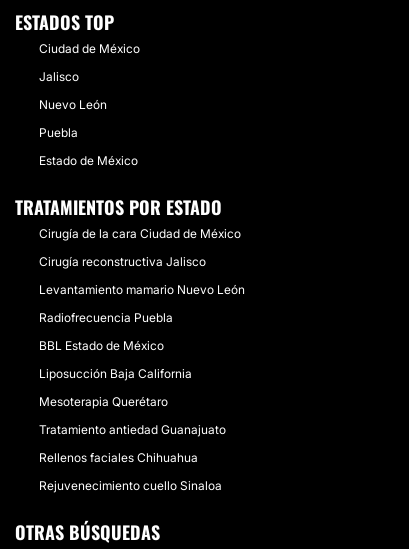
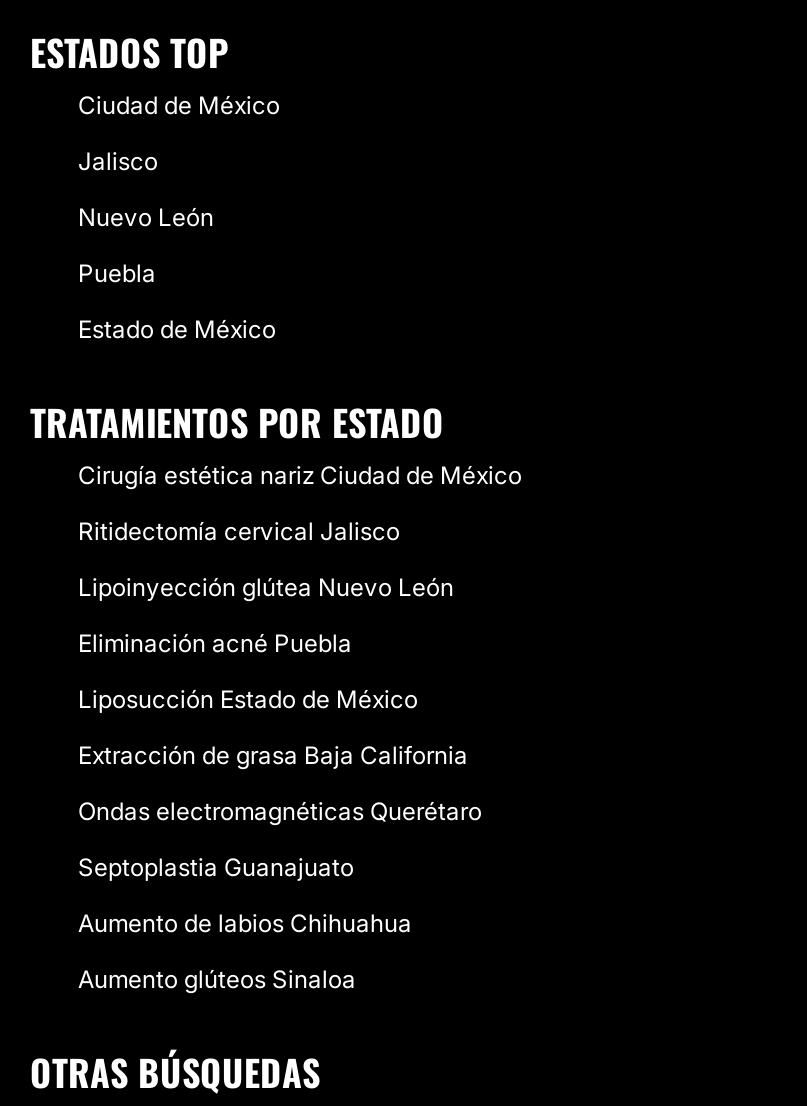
[39,226,241,241] Cirugía de la cara Ciudad de México -> [78,460,522,490] Cirugía estética nariz Ciudad de México
[39,254,206,269] Cirugía reconstructiva Jalisco -> [78,516,400,546] Ritidectomía cervical Jalisco
[39,282,245,297] Levantamiento mamario Nuevo León -> [78,572,454,602] Lipoinyección glútea Nuevo León
[39,310,173,325] Radiofrecuencia Puebla -> [78,628,352,658] Eliminación acné Puebla
[39,338,164,353] BBL Estado de México -> [78,684,418,714] Liposucción Estado de México
[39,366,192,381] Liposucción Baja California -> [78,740,468,770] Extracción de grasa Baja California
[39,394,168,409] Mesoterapia Querétaro -> [78,796,482,826] Ondas electromagnéticas Querétaro
[39,422,226,437] Tratamiento antiedad Guanajuato -> [78,852,354,882] Septoplastia Guanajuato
[39,450,198,465] Rellenos faciales Chihuahua -> [78,908,412,938] Aumento de labios Chihuahua
[39,478,222,493] Rejuvenecimiento cuello Sinaloa -> [78,964,356,994] Aumento glúteos Sinaloa

